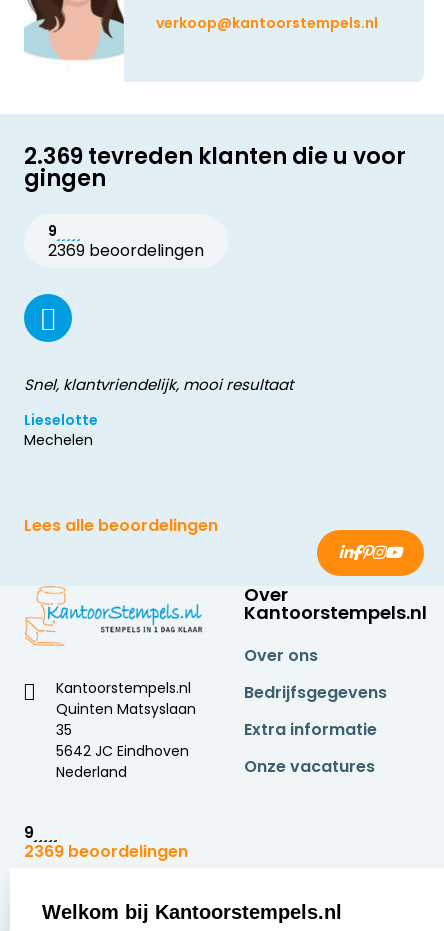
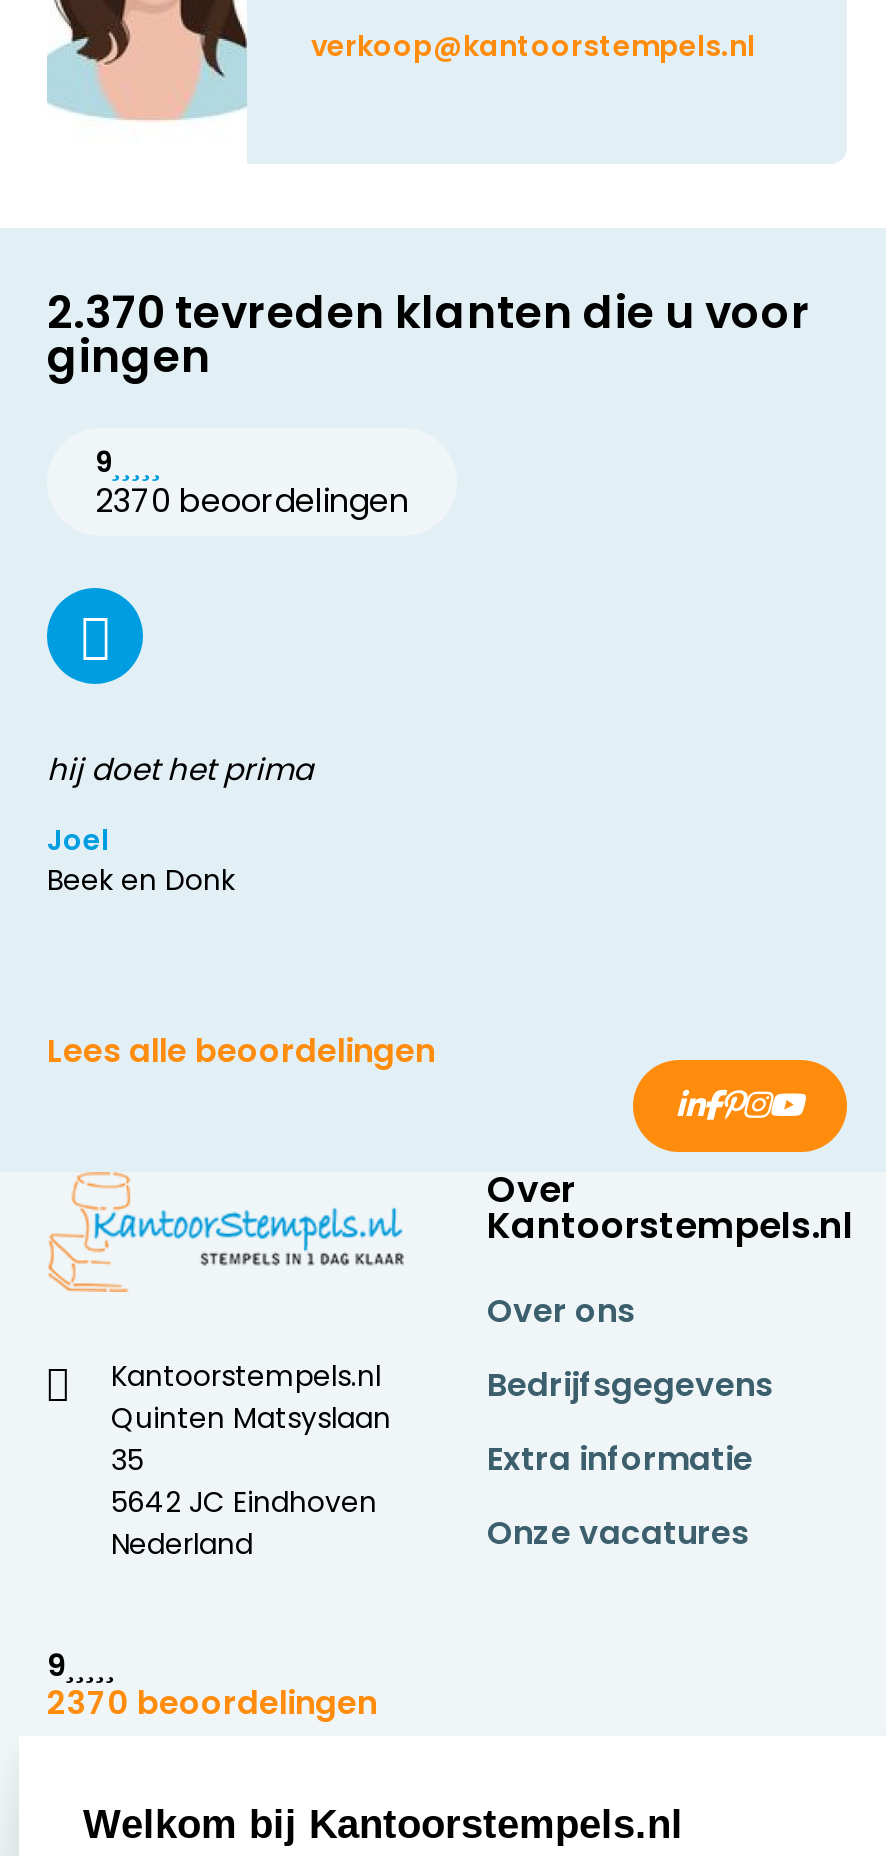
[24,141,406,172] 2.369 tevreden klanten die u voor -> [47,282,811,344] 2.370 tevreden klanten die u voor
[48,239,204,262] 2369 beoordelingen -> [95,478,409,524] 2370 beoordelingen
[24,374,293,395] Snel, klantvriendelijk, mooi resultaat -> [47,748,313,790] hij doet het prima
[24,410,98,450] Lieselotte | Mechelen -> [47,820,235,900] Joel | Beek en Donk
[24,840,188,863] 2369 beoordelingen -> [47,1680,377,1726] 2370 beoordelingen

